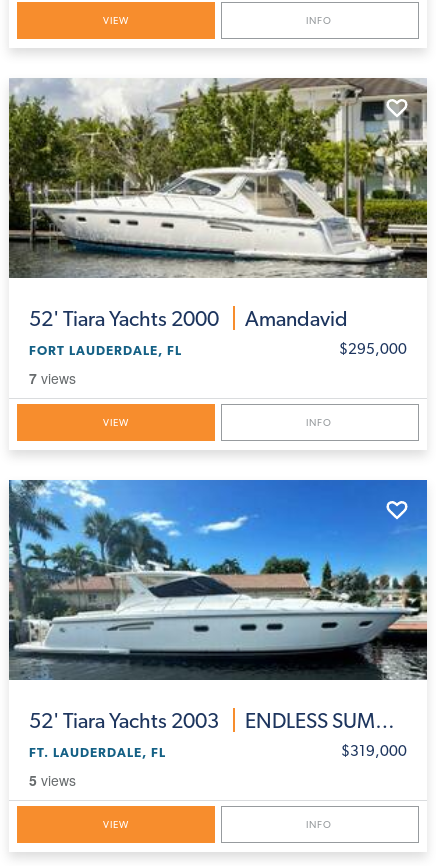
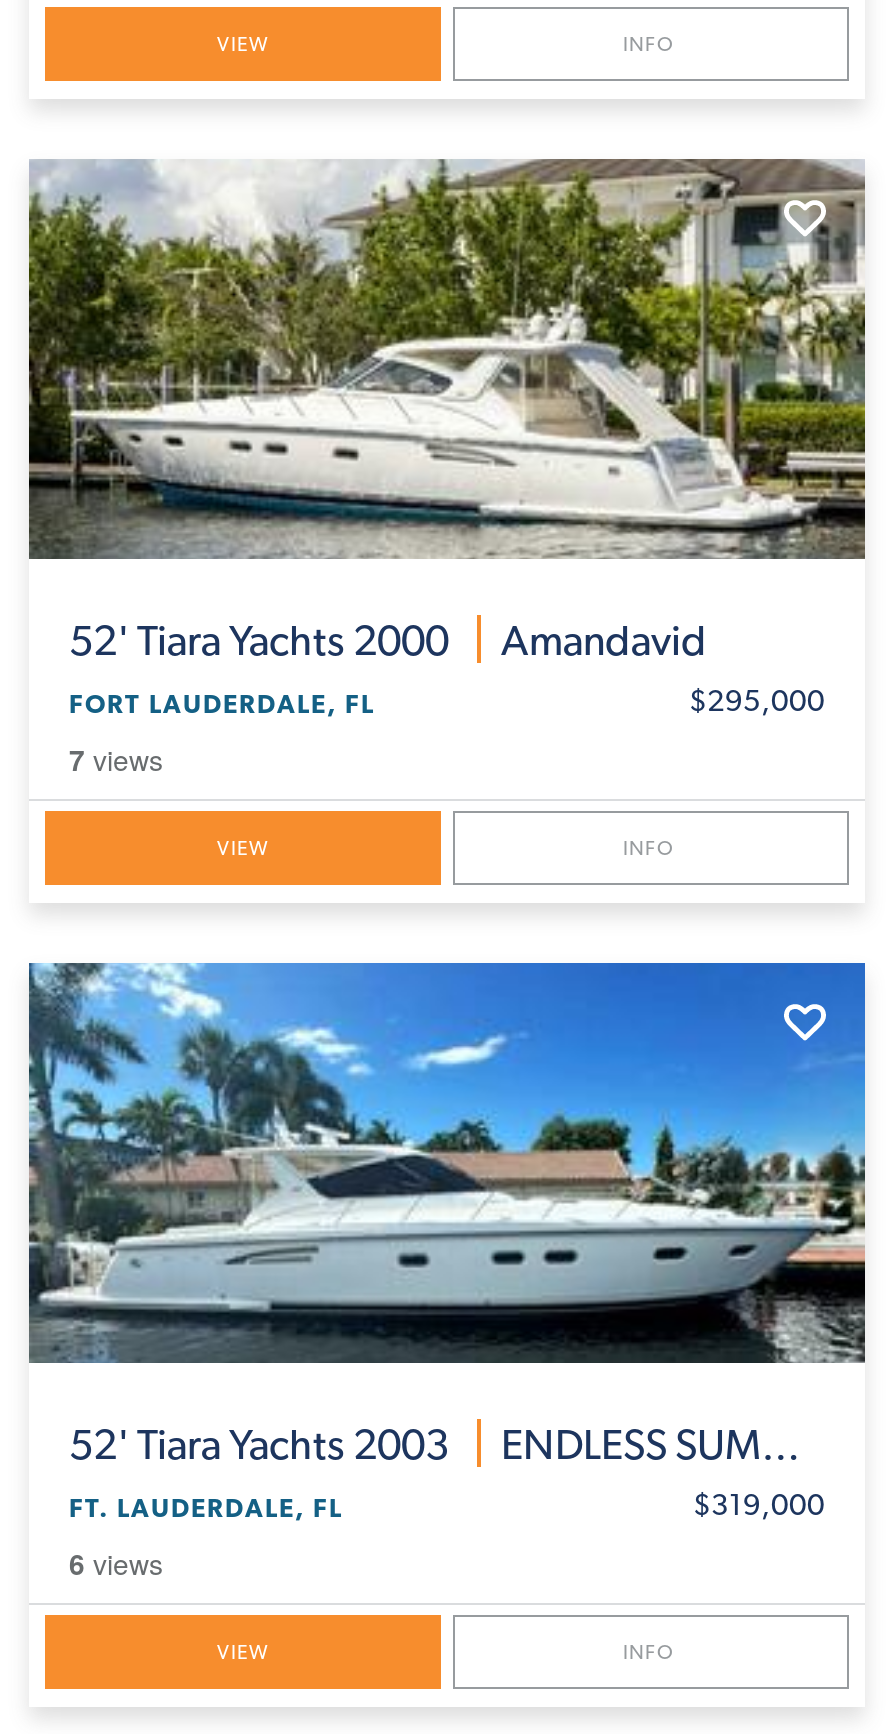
[29,770,76,790] 5 views -> [69,1544,163,1584] 6 views

